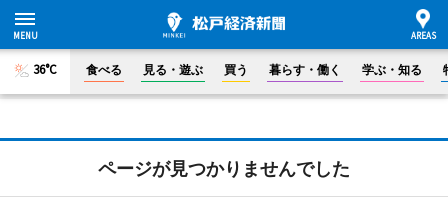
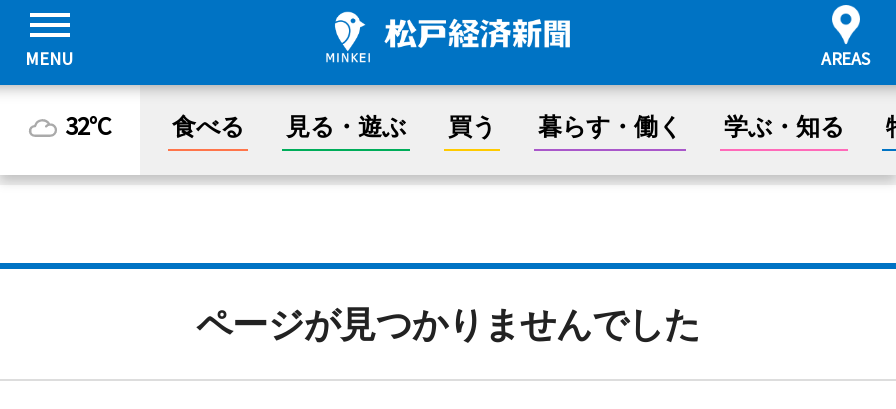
[32,61,56,78] 36°C -> [65,110,113,144] 32°C

